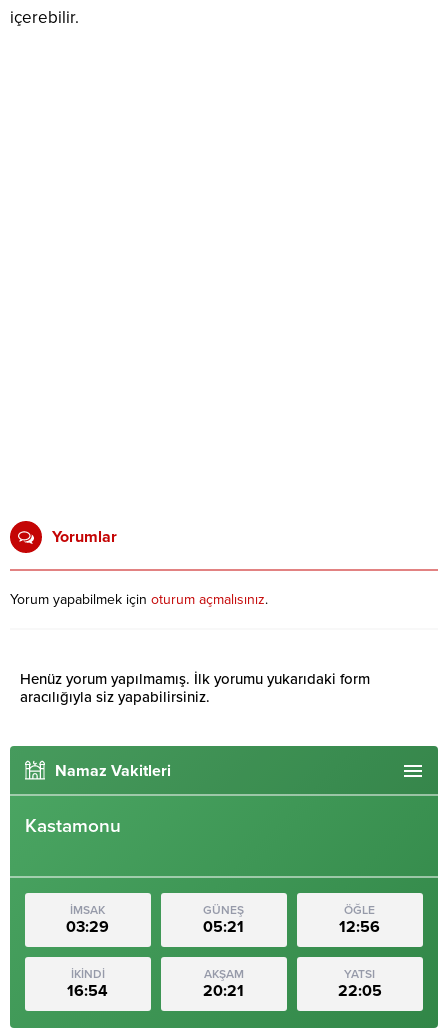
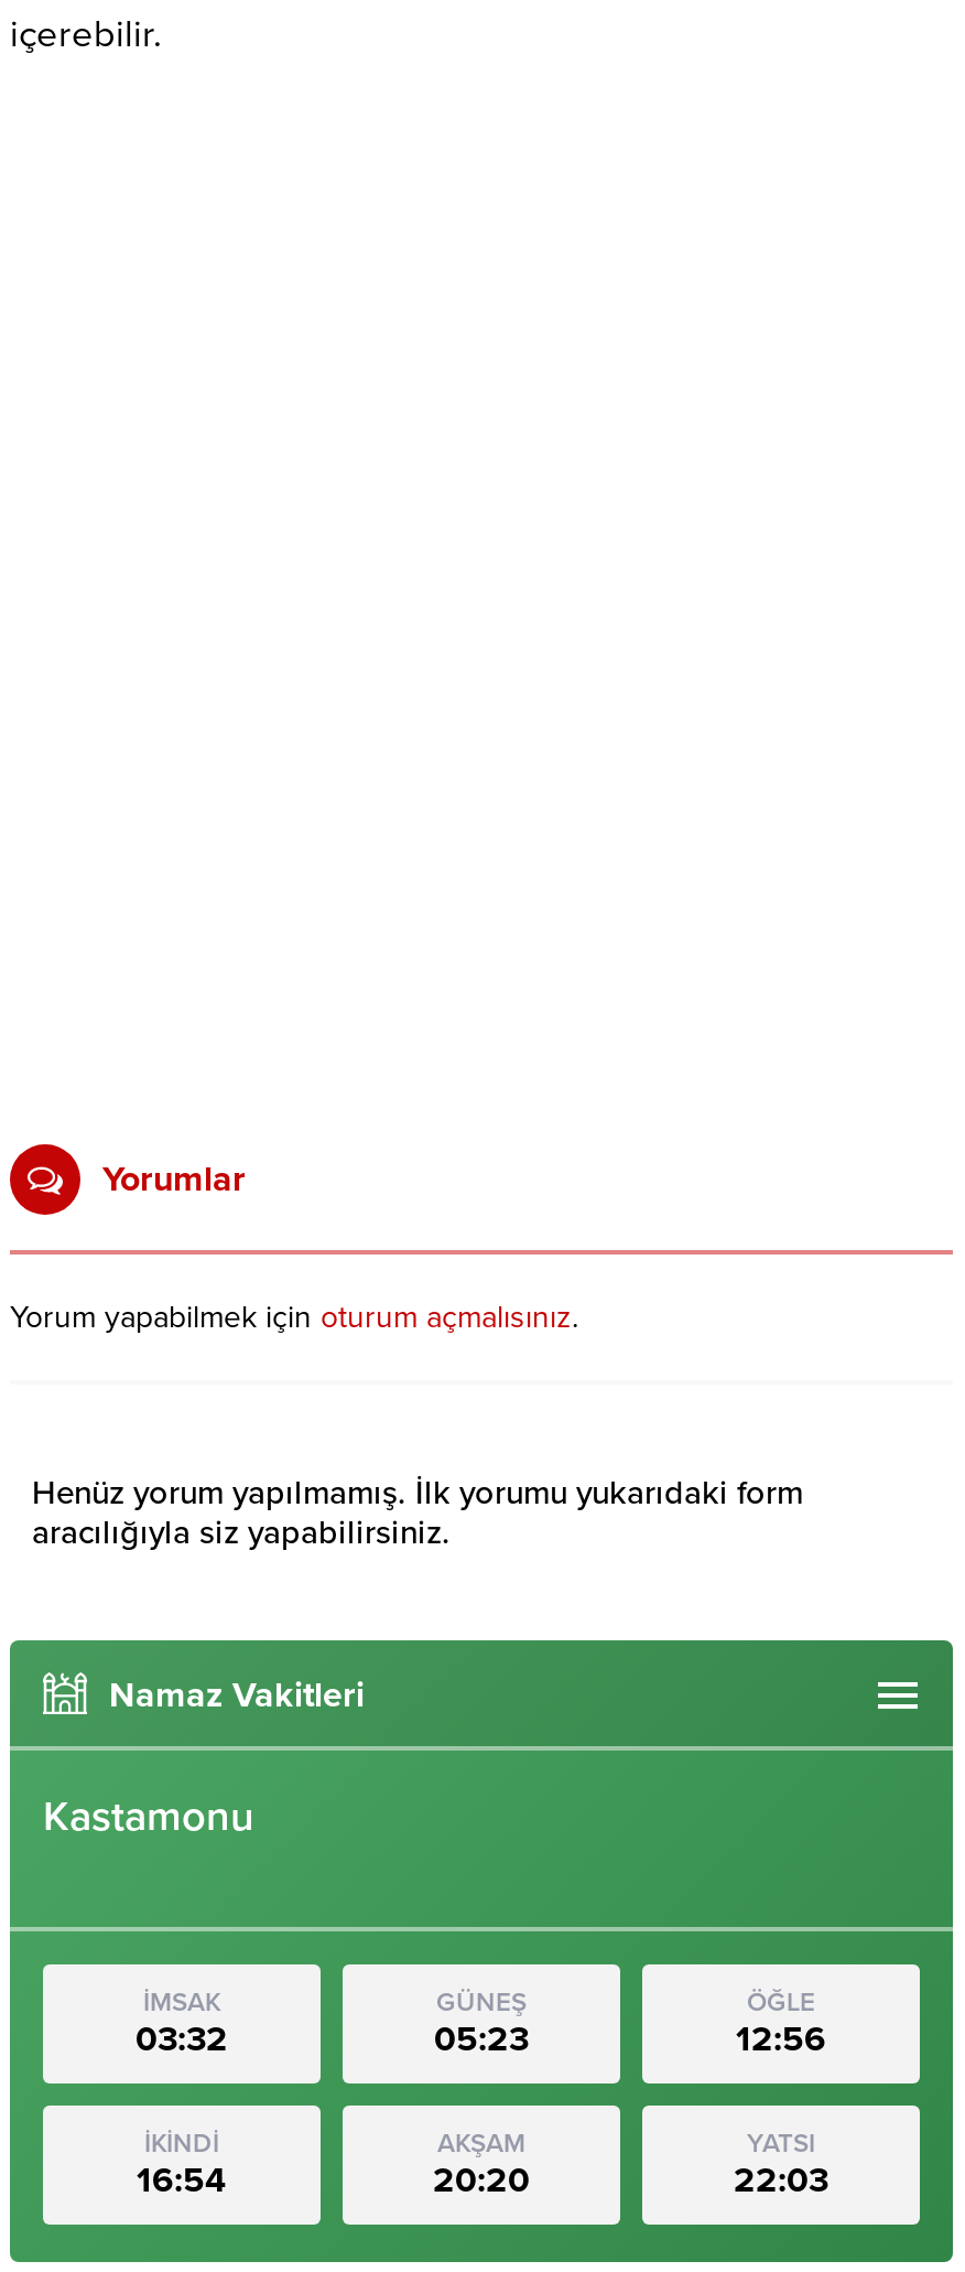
[66,917,109,937] 03:29 -> [135,2018,228,2062] 03:32
[203,917,244,937] 05:21 -> [434,2018,529,2062] 05:23
[203,981,244,1001] 20:21 -> [433,2159,530,2203] 20:20
[338,981,382,1001] 22:05 -> [734,2159,828,2203] 22:03

